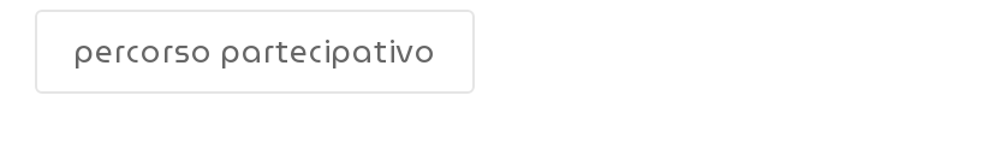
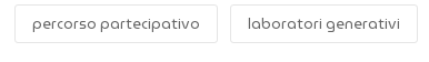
none -> [248,12,400,35] laboratori generativi

